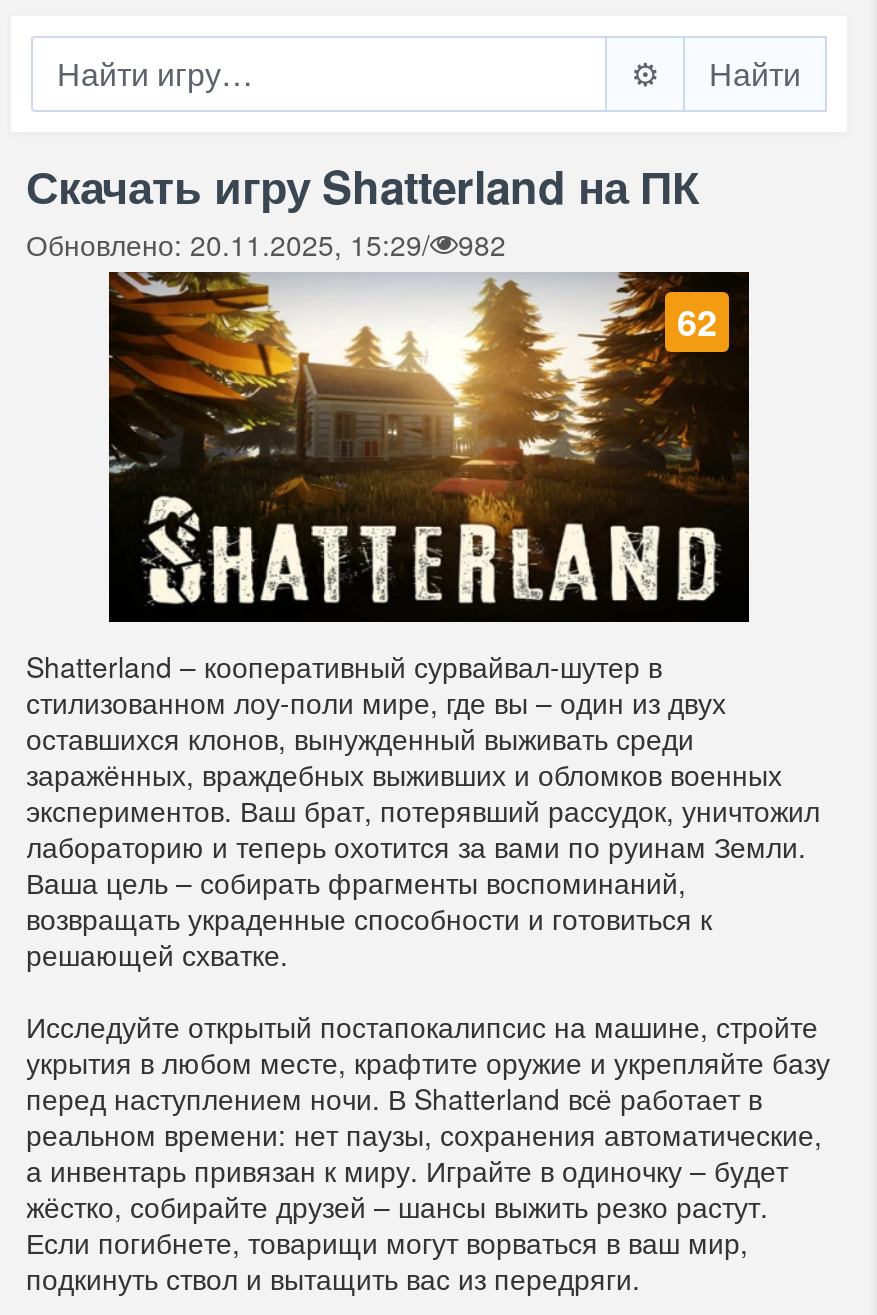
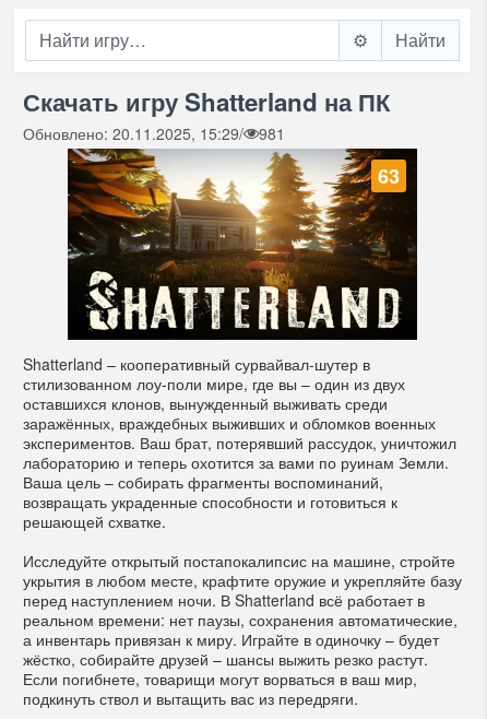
[26,224,506,264] Обновлено: 20.11.2025, 15:29/ 982 -> [22,122,284,144] Обновлено: 20.11.2025, 15:29/ 981
[677,296,717,348] 62 -> [378,162,400,190] 63

